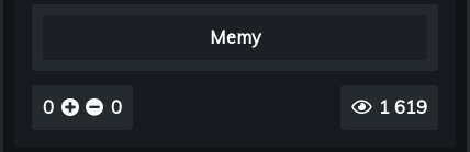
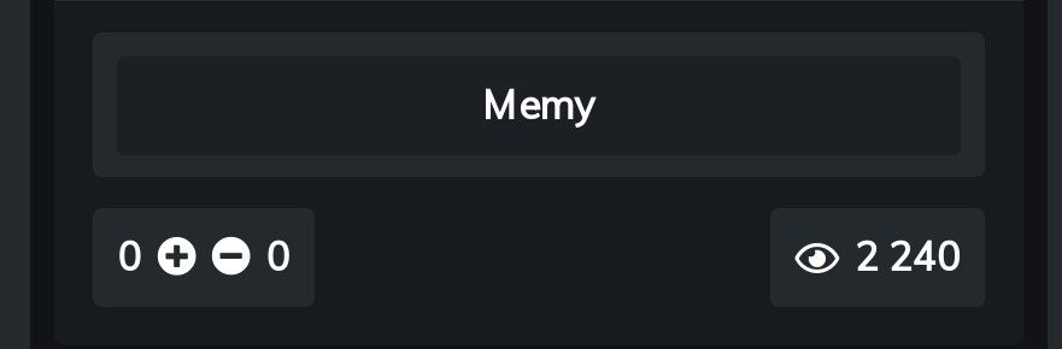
[379,96,427,118] 1 619 -> [854,233,961,281] 2 240

